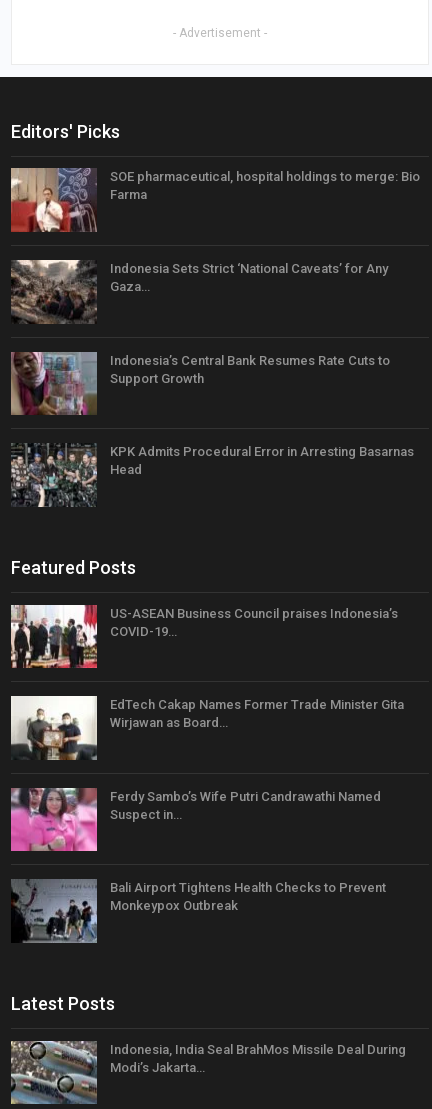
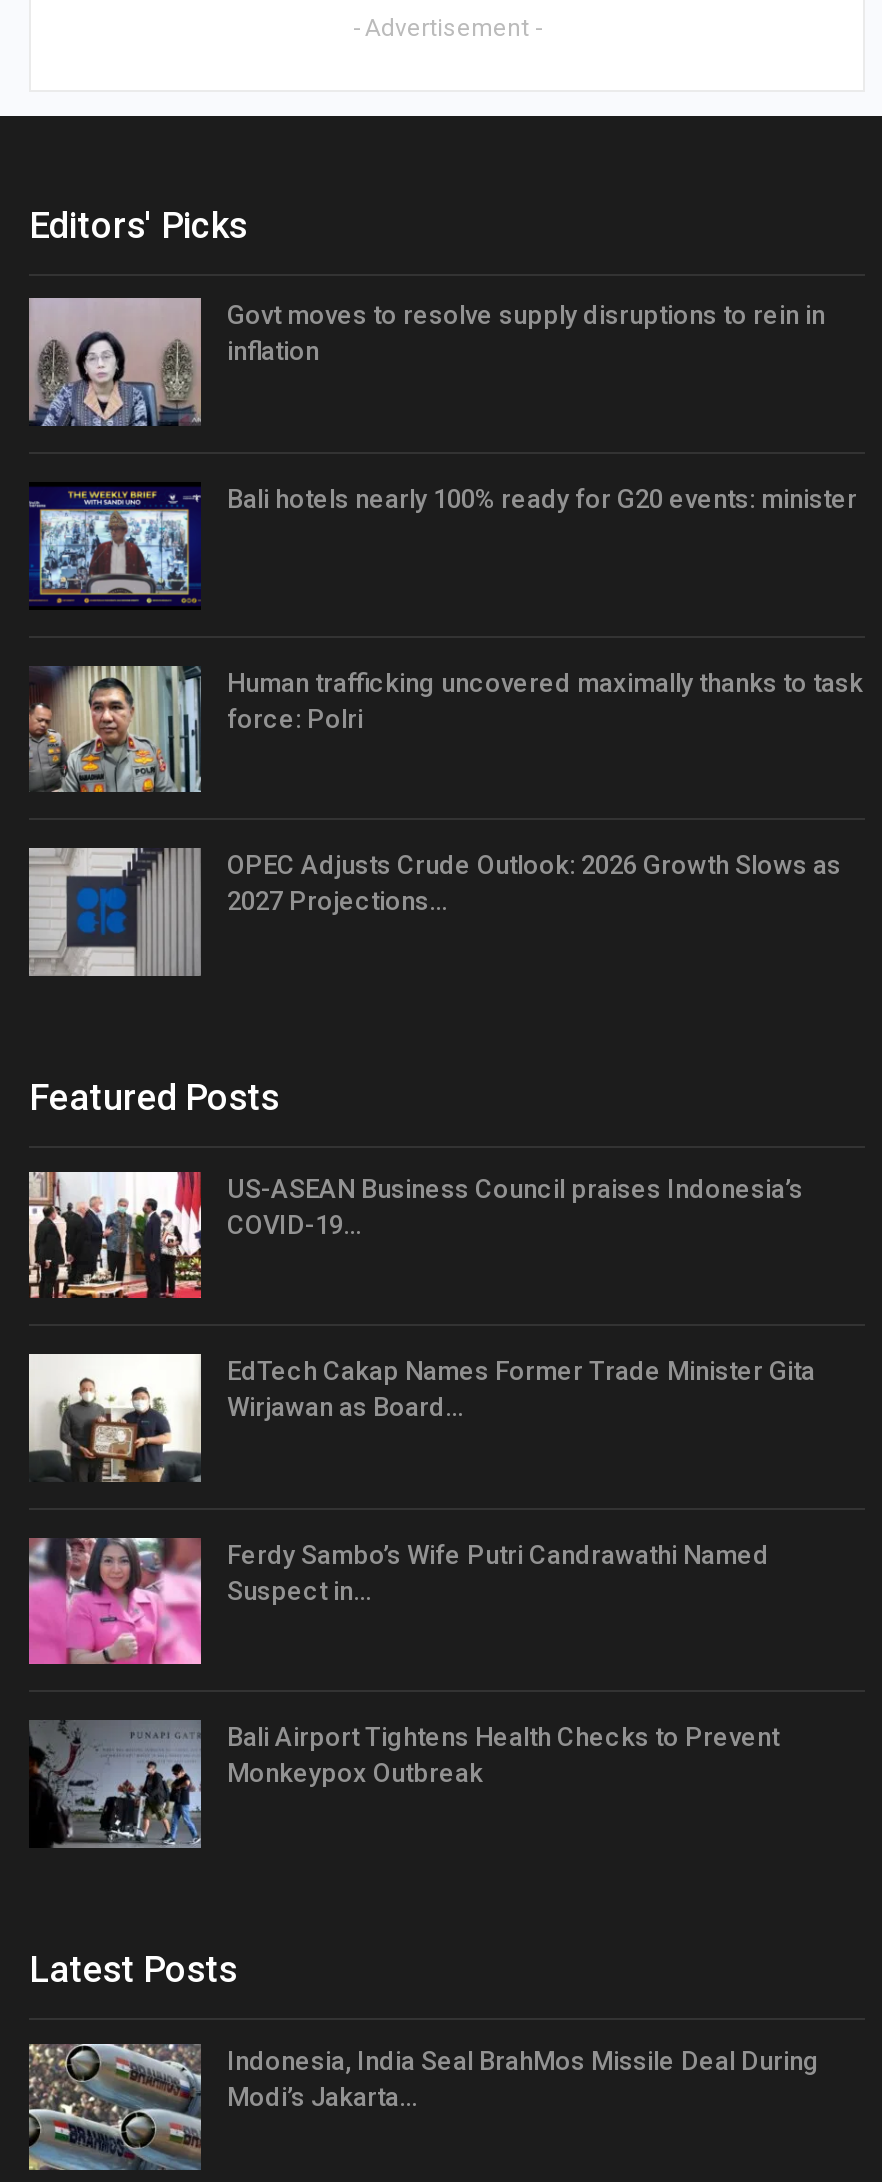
[10,168,420,233] [image] | SOE pharmaceutical, hospital holdings to merge: Bio | Farma -> [27,298,825,428] [image] | Govt moves to resolve supply disruptions to rein in | inflation
[10,259,388,325] [image] | Indonesia Sets Strict ‘National Caveats’ for Any | Gaza… -> [29,482,857,610] [image] | Bali hotels nearly 100% ready for G20 events: minister
[11,351,390,415] [image] | Indonesia’s Central Bank Resumes Rate Cuts to | Support Growth -> [29,666,863,794] [image] | Human trafficking uncovered maximally thanks to task | force: Polri
[11,443,414,507] [image] | KPK Admits Procedural Error in Arresting Basarnas | Head -> [27,846,841,978] [image] | OPEC Adjusts Crude Outlook: 2026 Growth Slows as | 2027 Projections…

